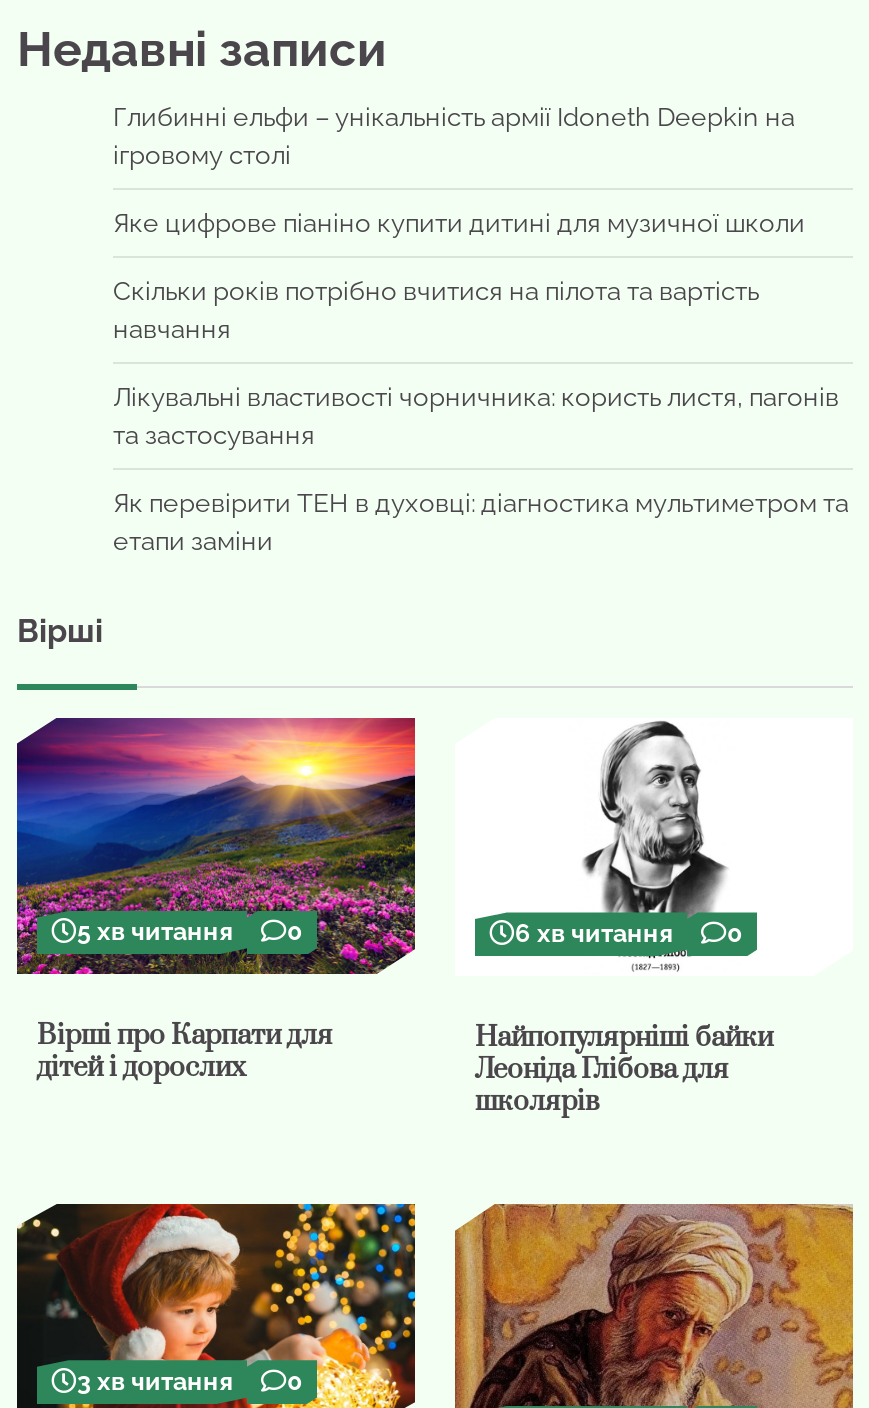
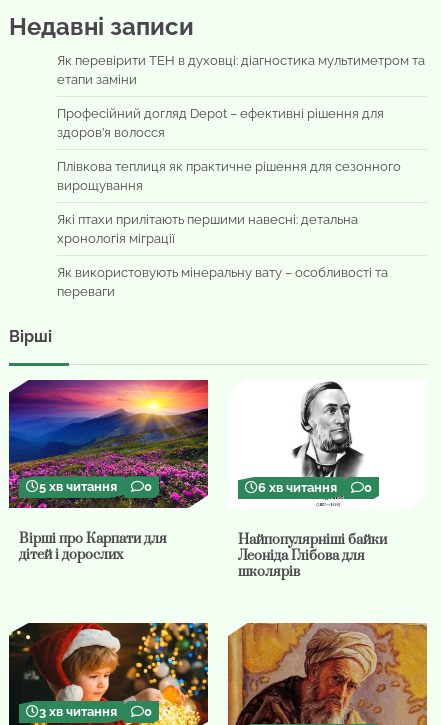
[113,101,839,449] Глибинні ельфи – унікальність армії Idoneth Deepkin на | ігровому столі | Яке цифрове піаніно купити дитині для музичної школи | Скільки років потрібно вчитися на пілота та вартість | навчання | Лікувальні властивості чорничника: користь листя, пагонів | та застосування -> none
moved [113,487,849,555] -> [57,53,425,87]: Як перевірити ТЕН в духовці: діагностика мультиметром та | етапи заміни
none -> [57,106,401,299] Професійний догляд Depot – ефективні рішення для | здоров’я волосся | Плівкова теплиця як практичне рішення для сезонного | вирощування | Які птахи прилітають першими навесні: детальна | хронологія міграції | Як використовують мінеральну вату – особливості та | переваги

